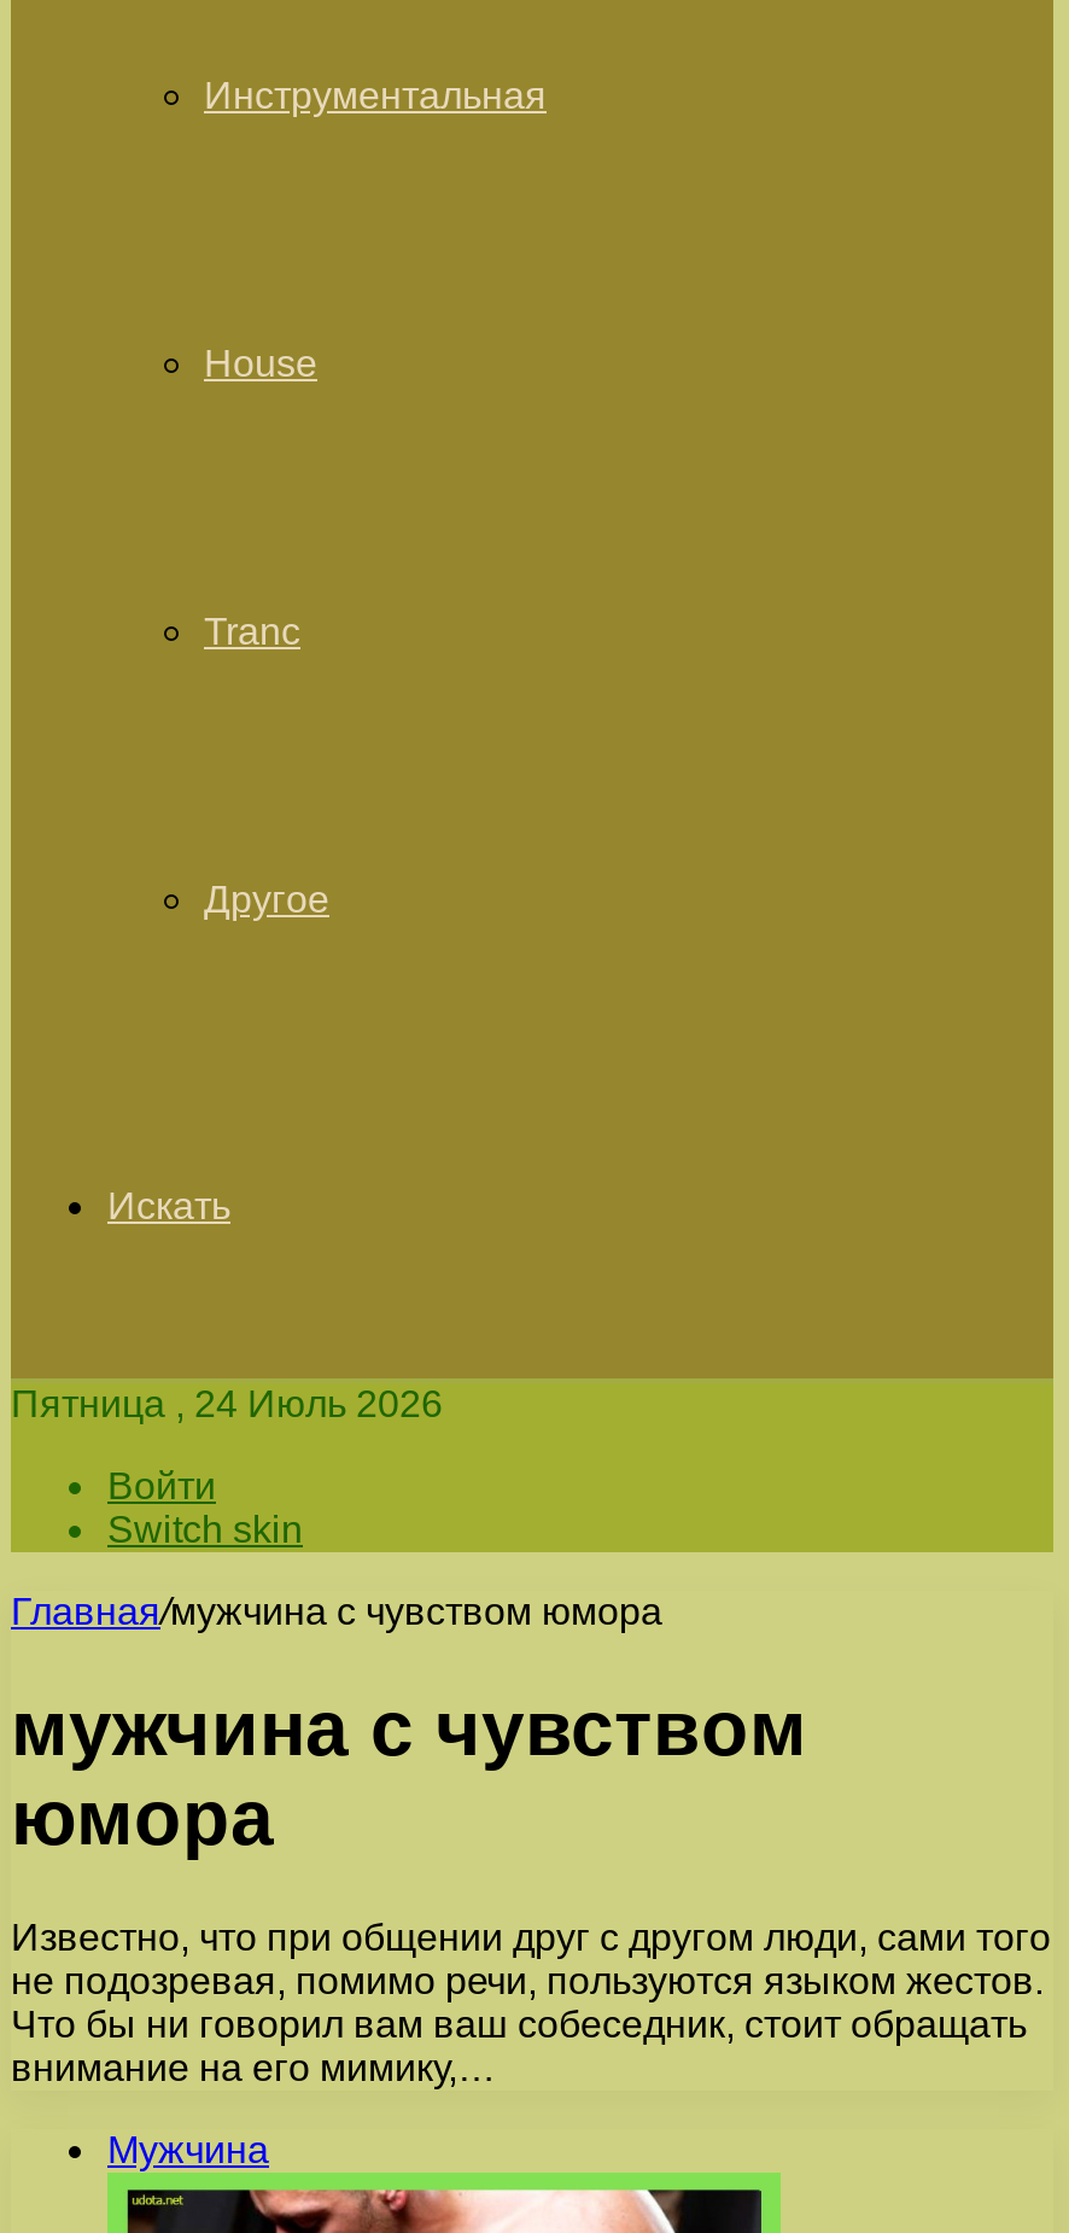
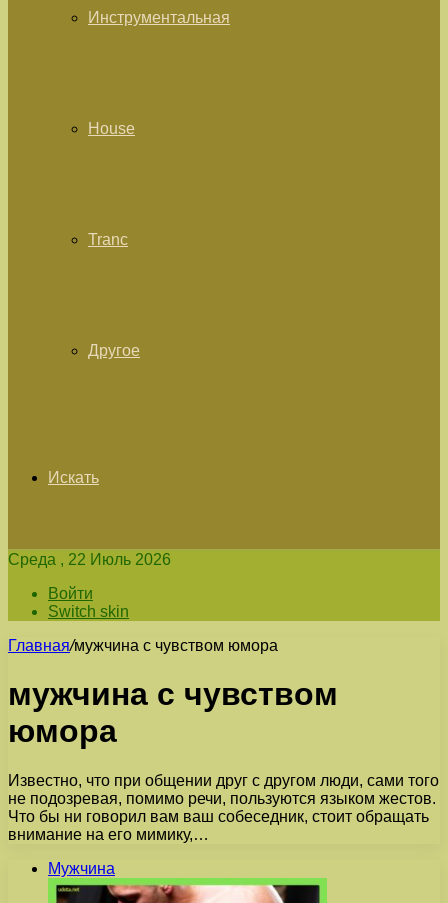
[11,1383,443,1424] Пятница , 24 Июль 2026 -> [8,551,171,568] Среда , 22 Июль 2026

